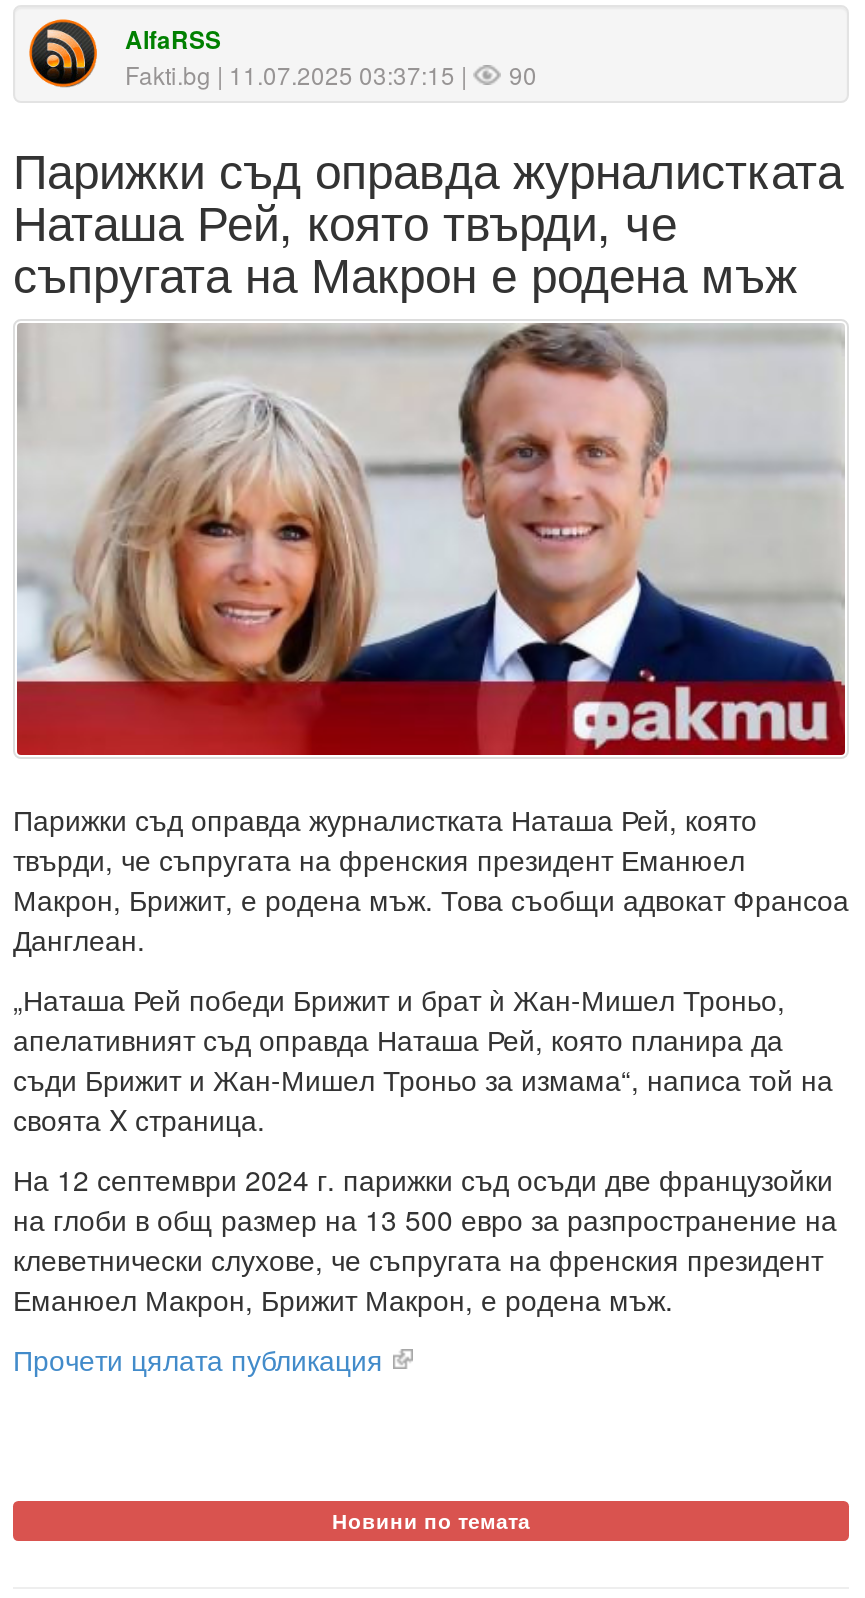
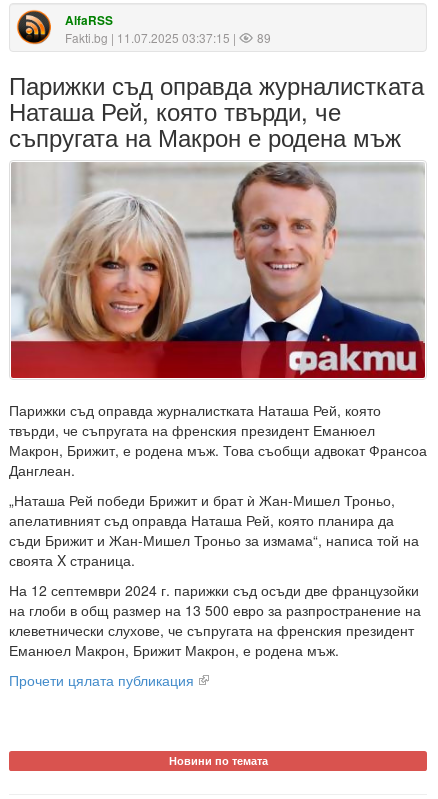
[509,57,537,91] 90 -> [257,29,271,46] 89

